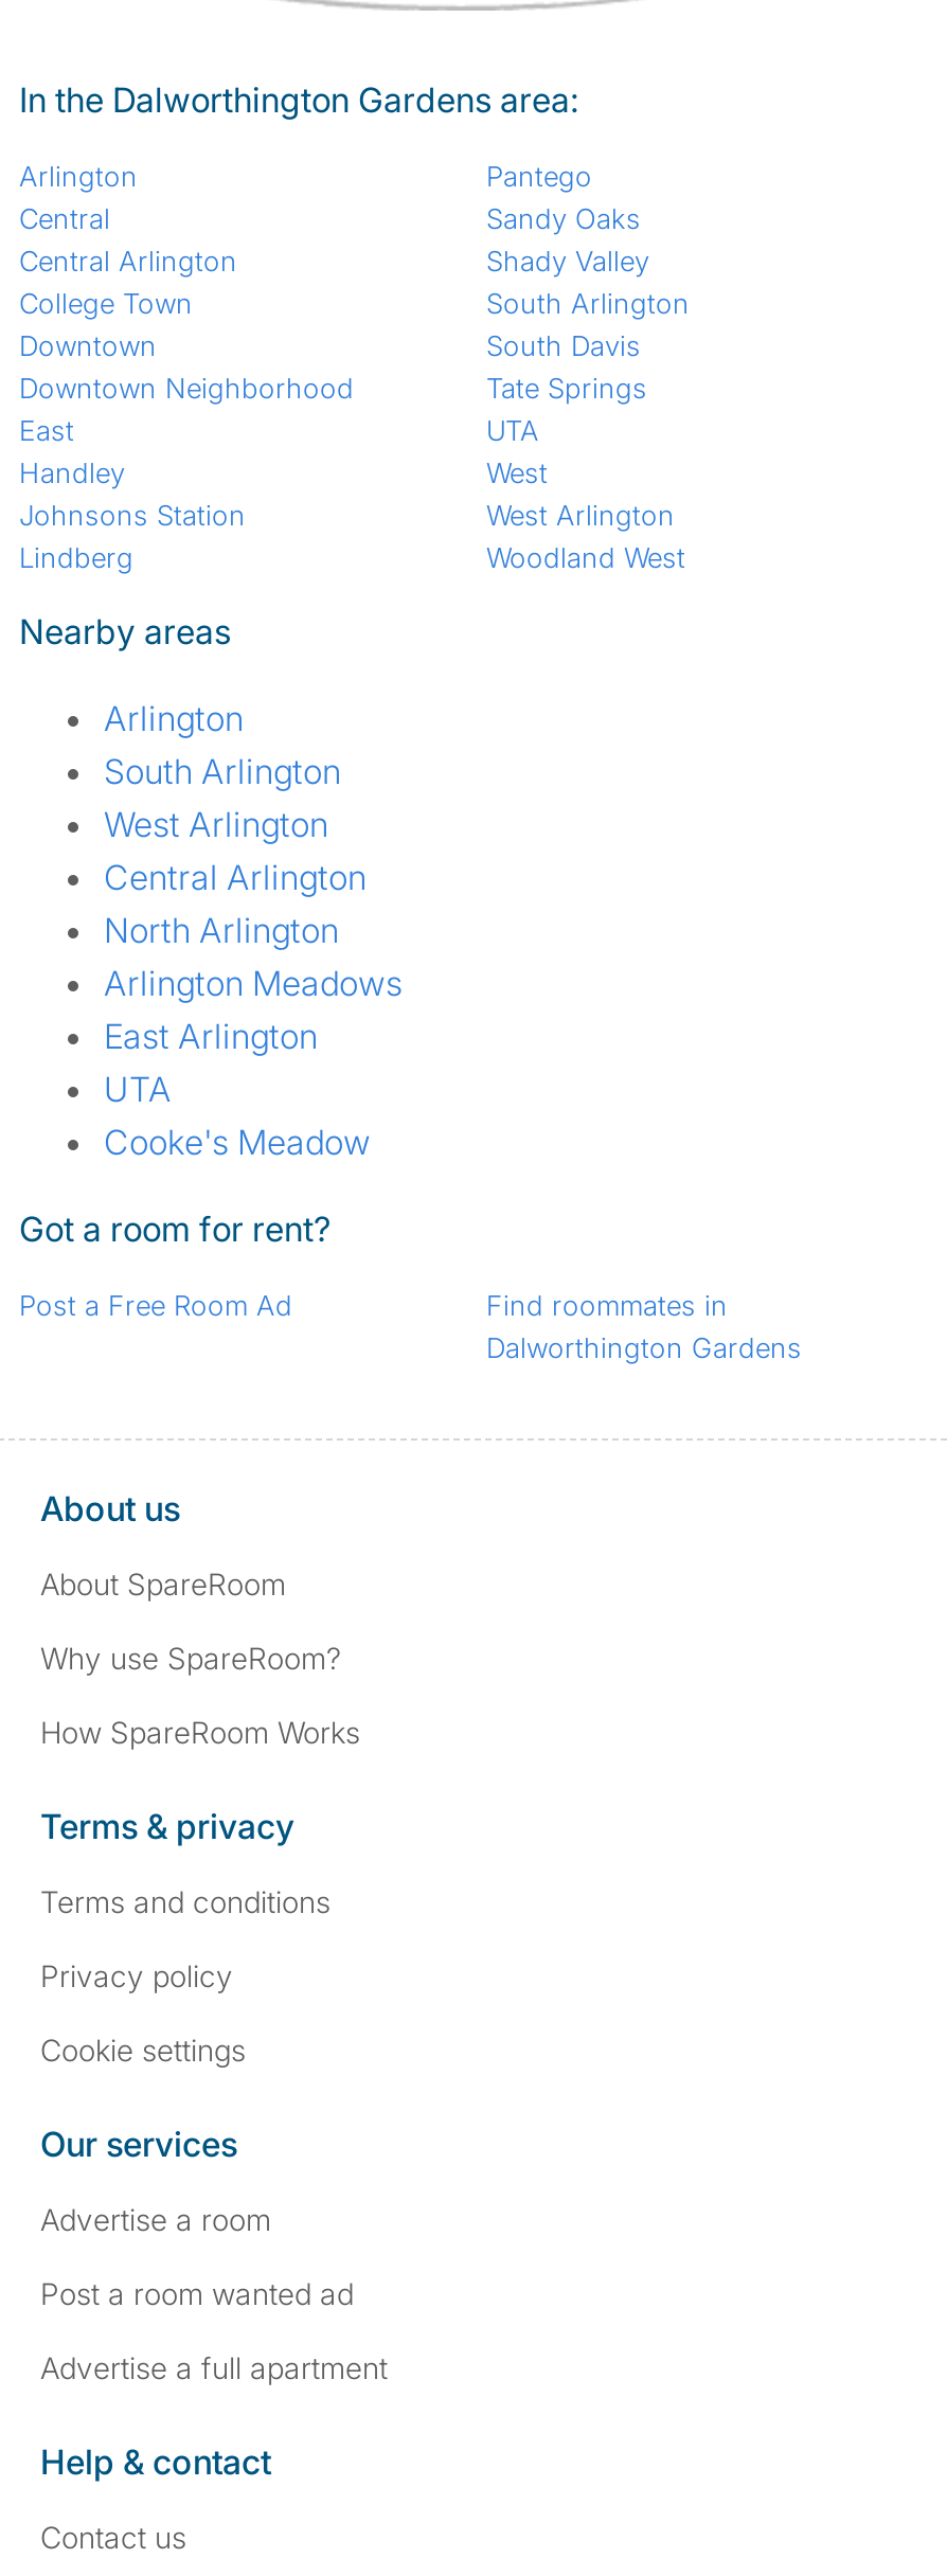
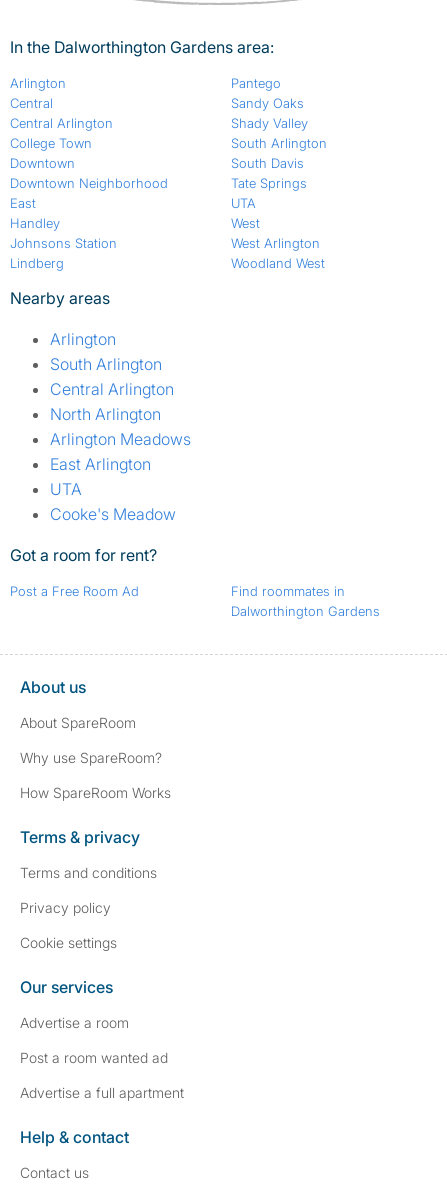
[104,803,328,845] West Arlington -> none

